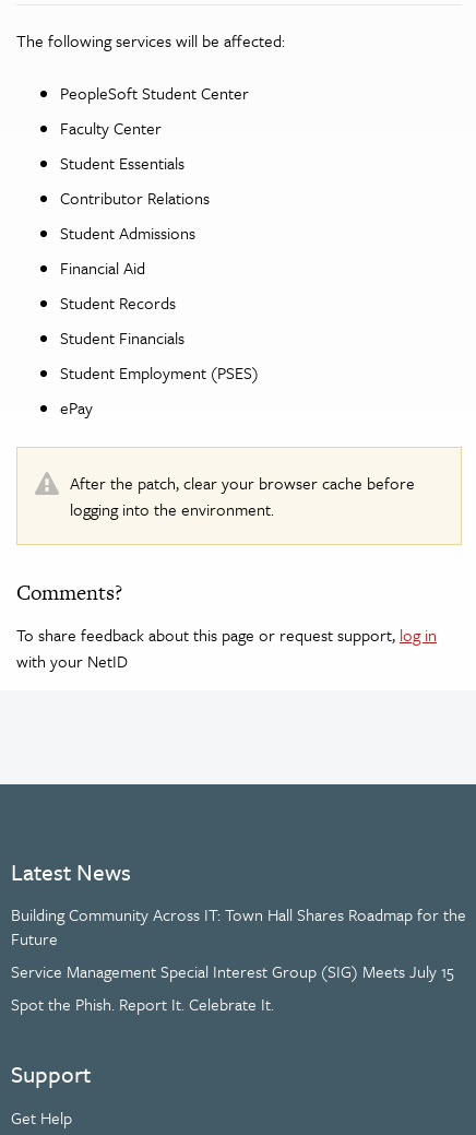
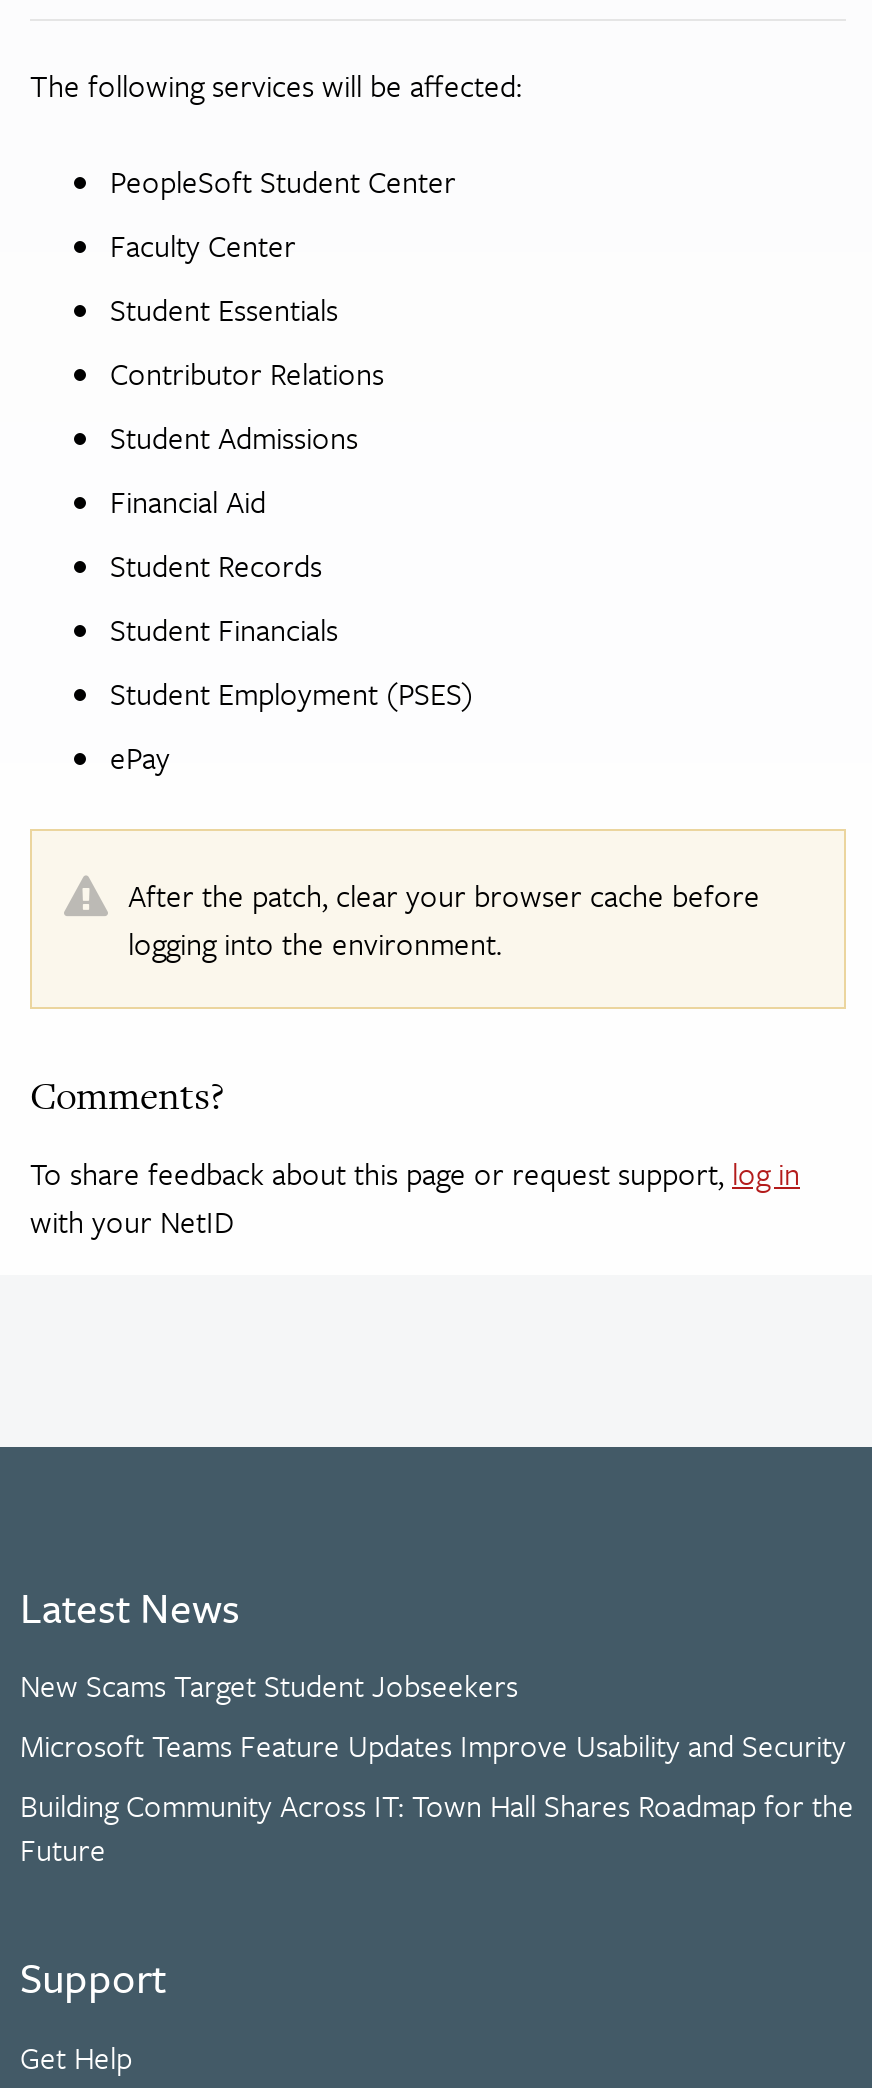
none -> [20,1664,846,1768] New Scams Target Student Jobseekers | Microsoft Teams Feature Updates Improve Usability and Security
moved [11,903,466,951] -> [20,1784,854,1872]: Building Community Across IT: Town Hall Shares Roadmap for the | Future
[11,959,454,1016] Service Management Special Interest Group (SIG) Meets July 15 | Spot the Phish. Report It. Celebrate It. -> none

